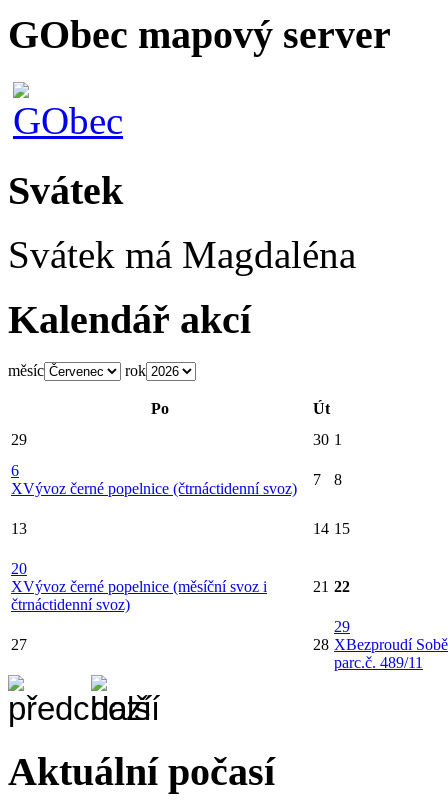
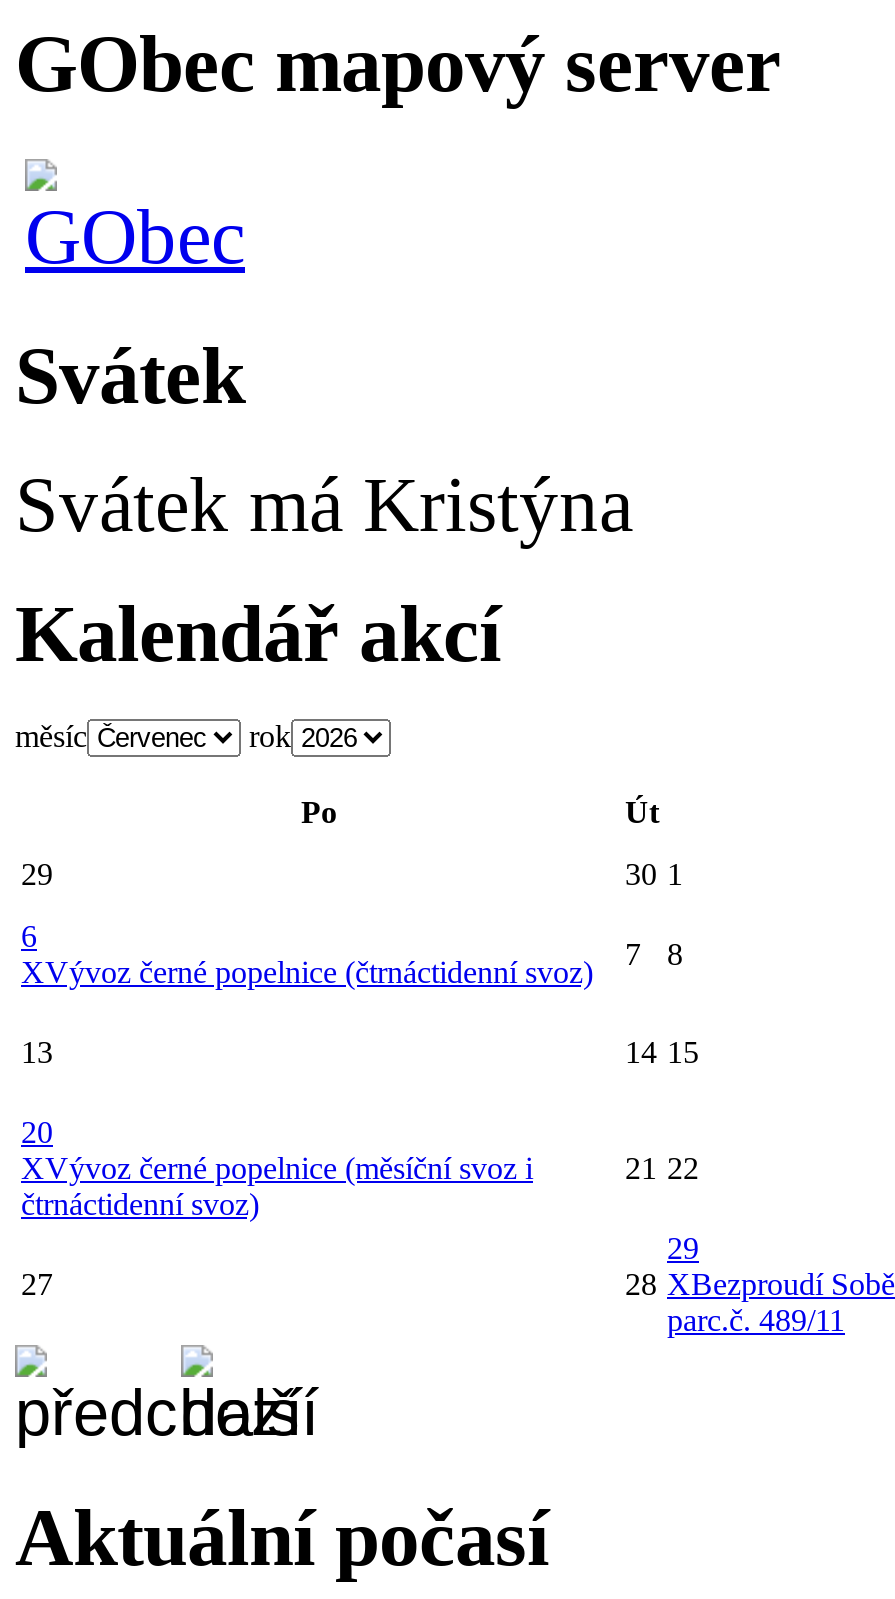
[8,233,356,276] Svátek má Magdaléna -> [15,462,633,548] Svátek má Kristýna

